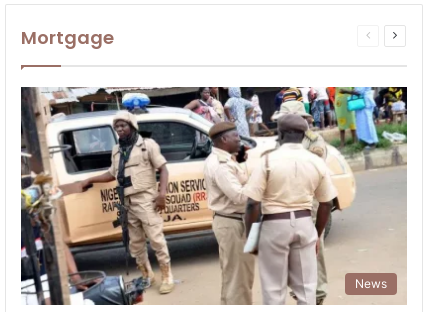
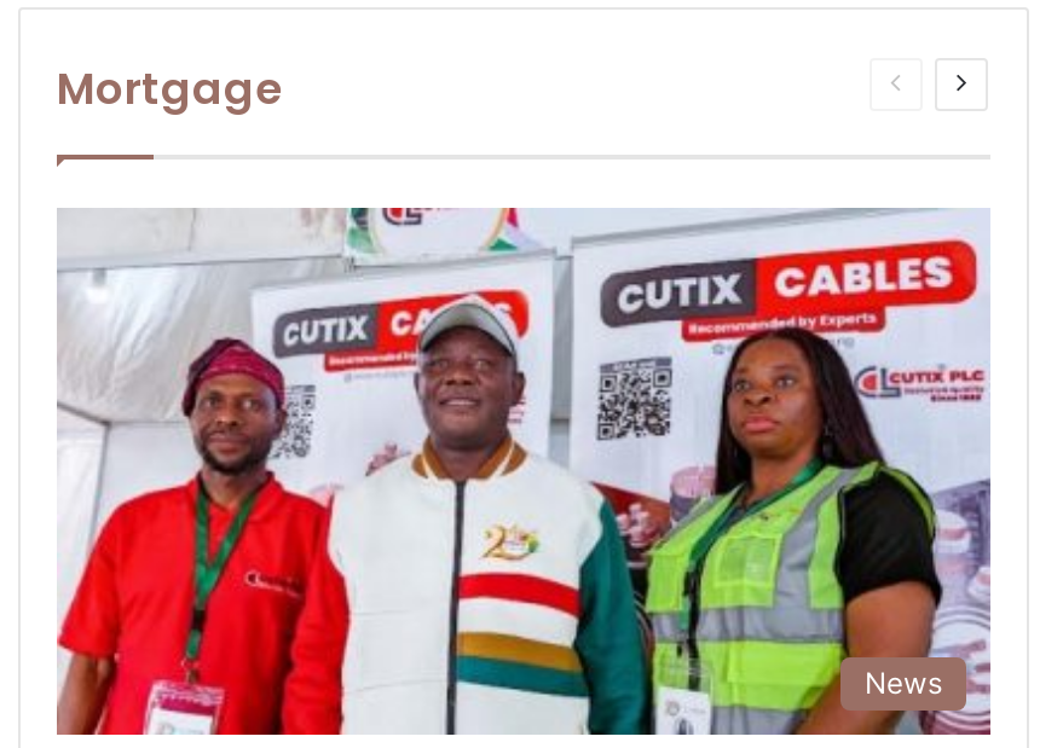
[20,86,408,306] [image] -> [54,205,990,737] [image]

